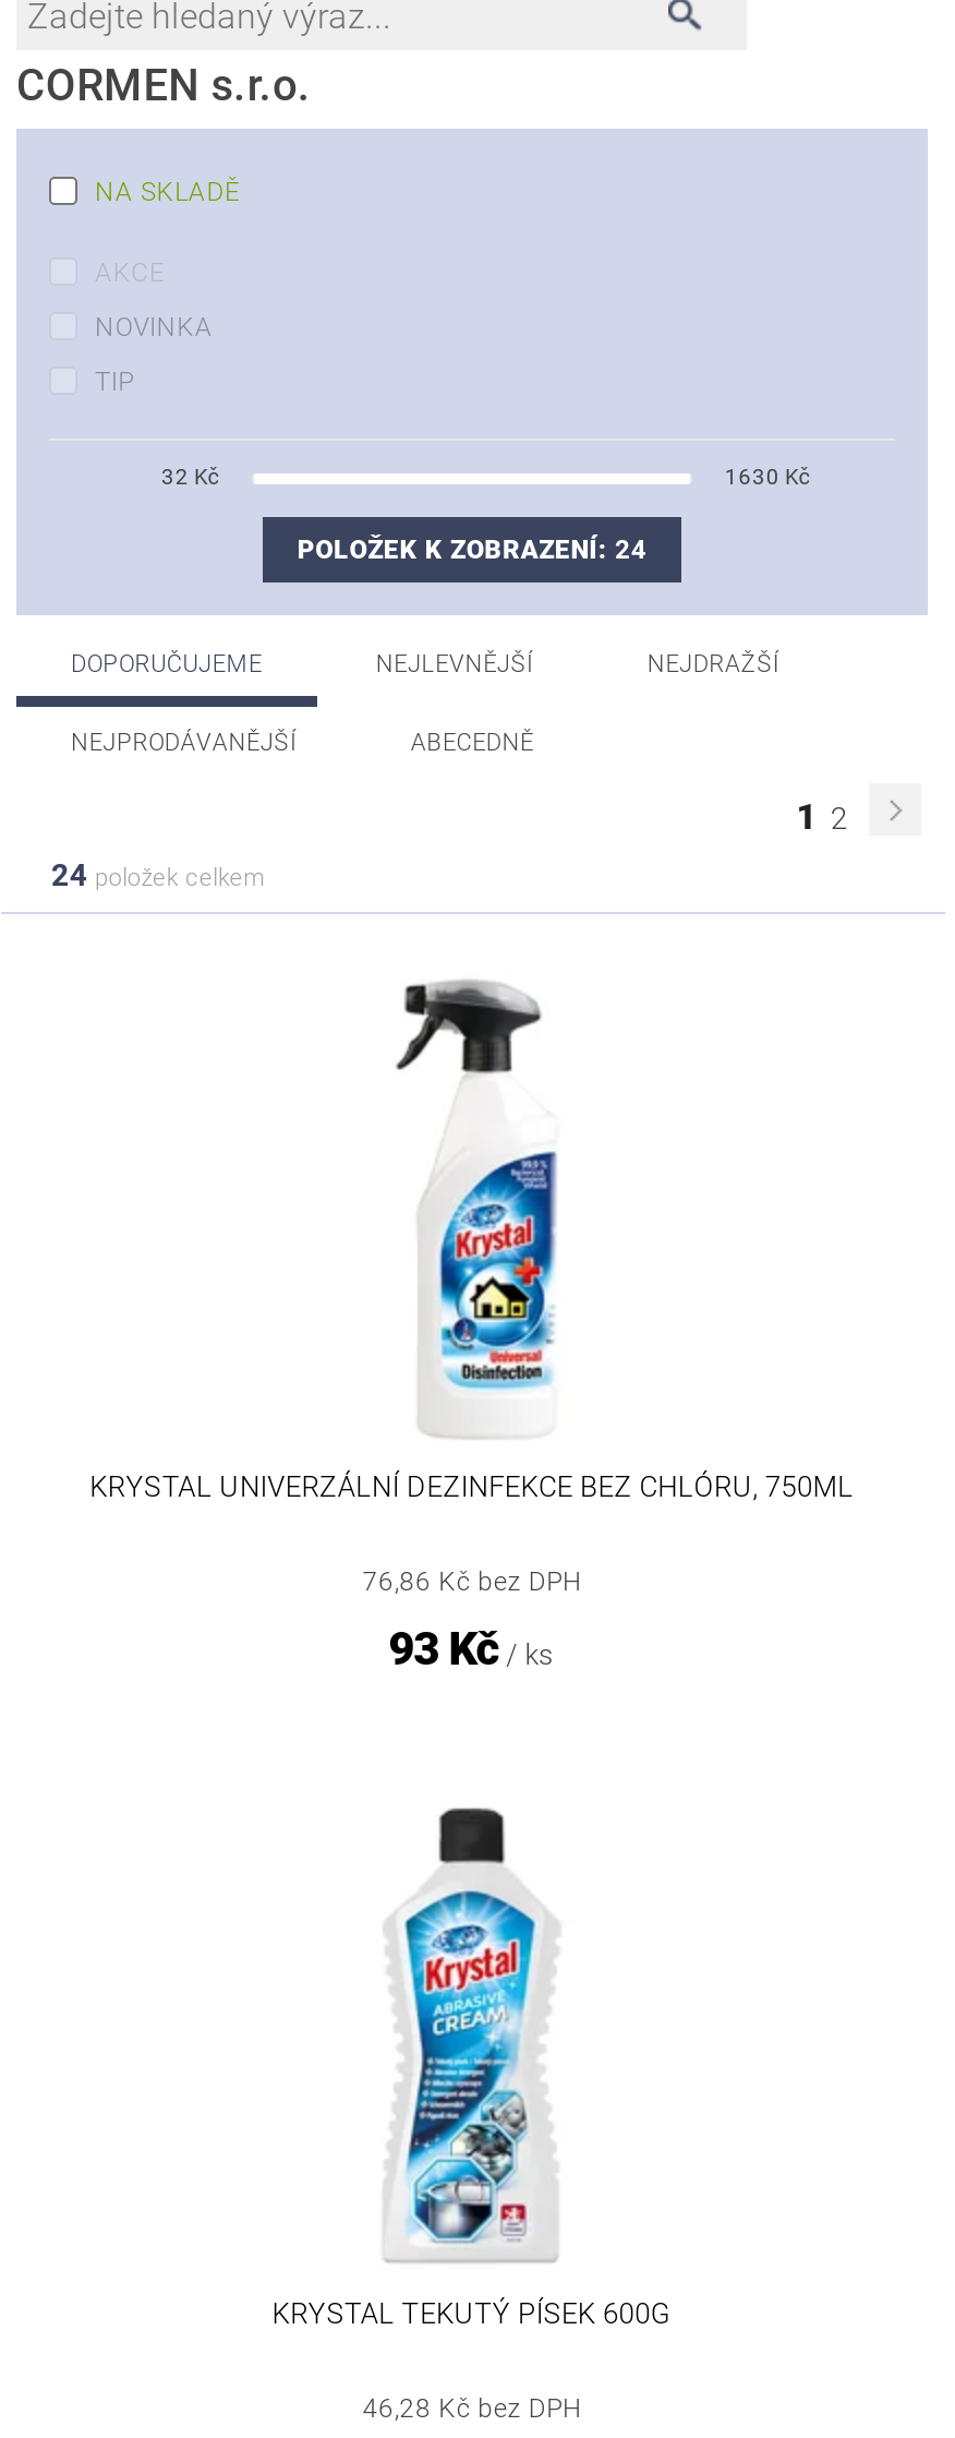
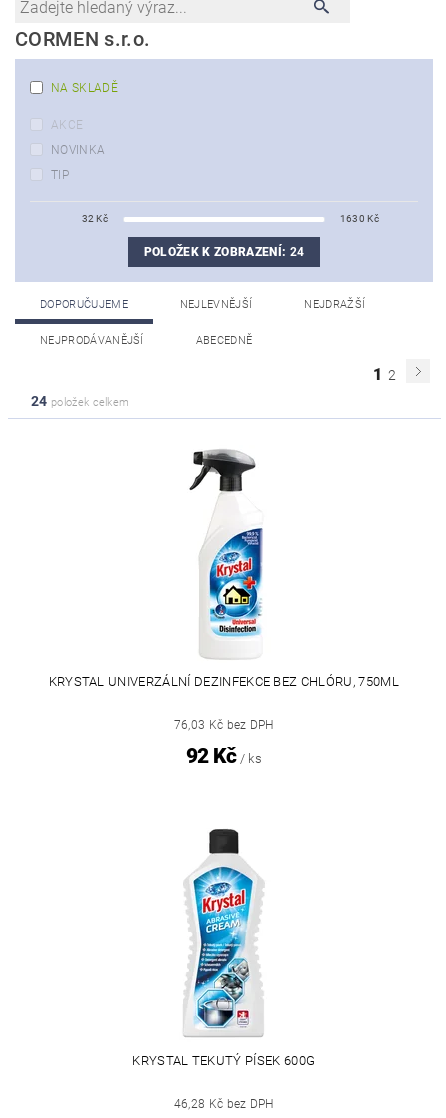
[362,1566,581,1597] 76,86 Kč bez DPH -> [174,718,274,732] 76,03 Kč bez DPH
[388,1623,555,1676] 93 Kč / ks -> [186,744,262,768] 92 Kč / ks

